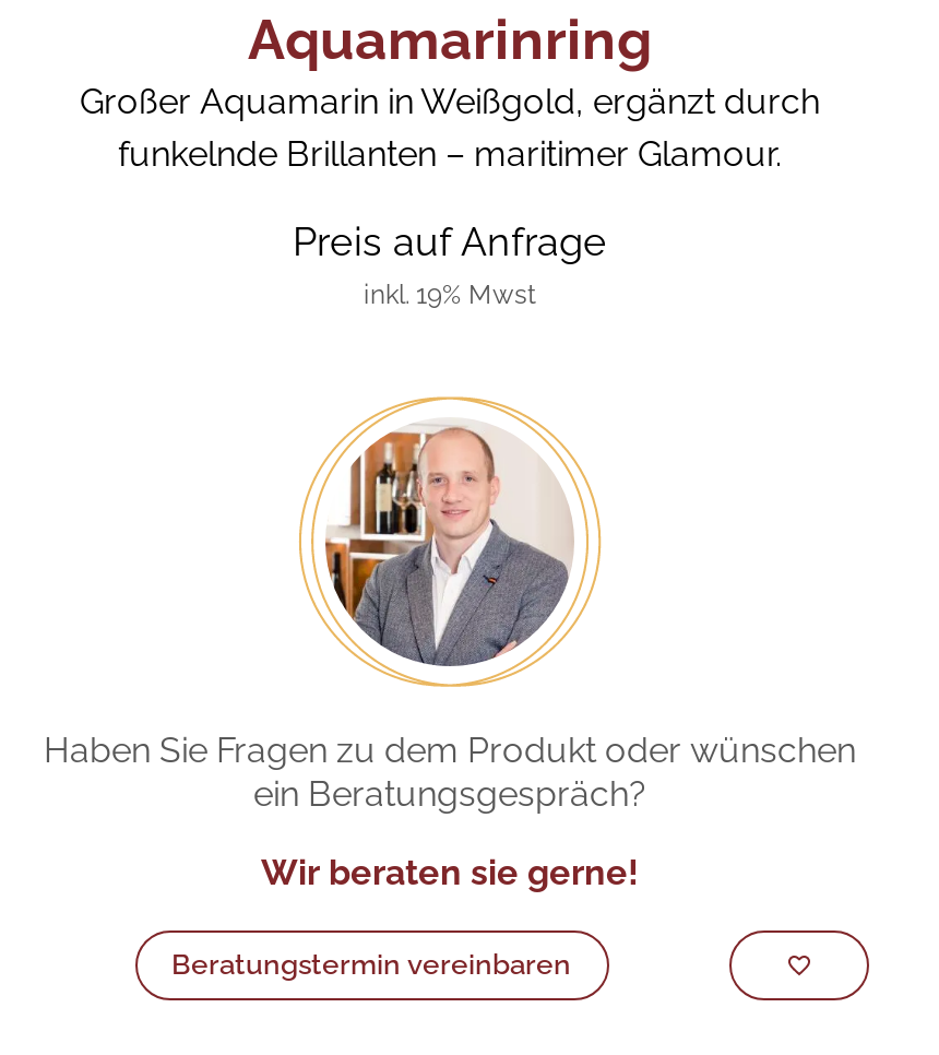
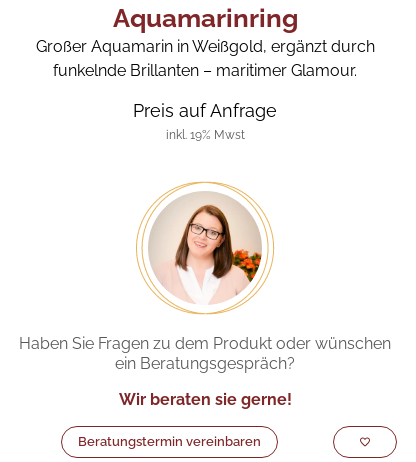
[325,422,572,668] [image] -> [149,193,262,305] [image]

